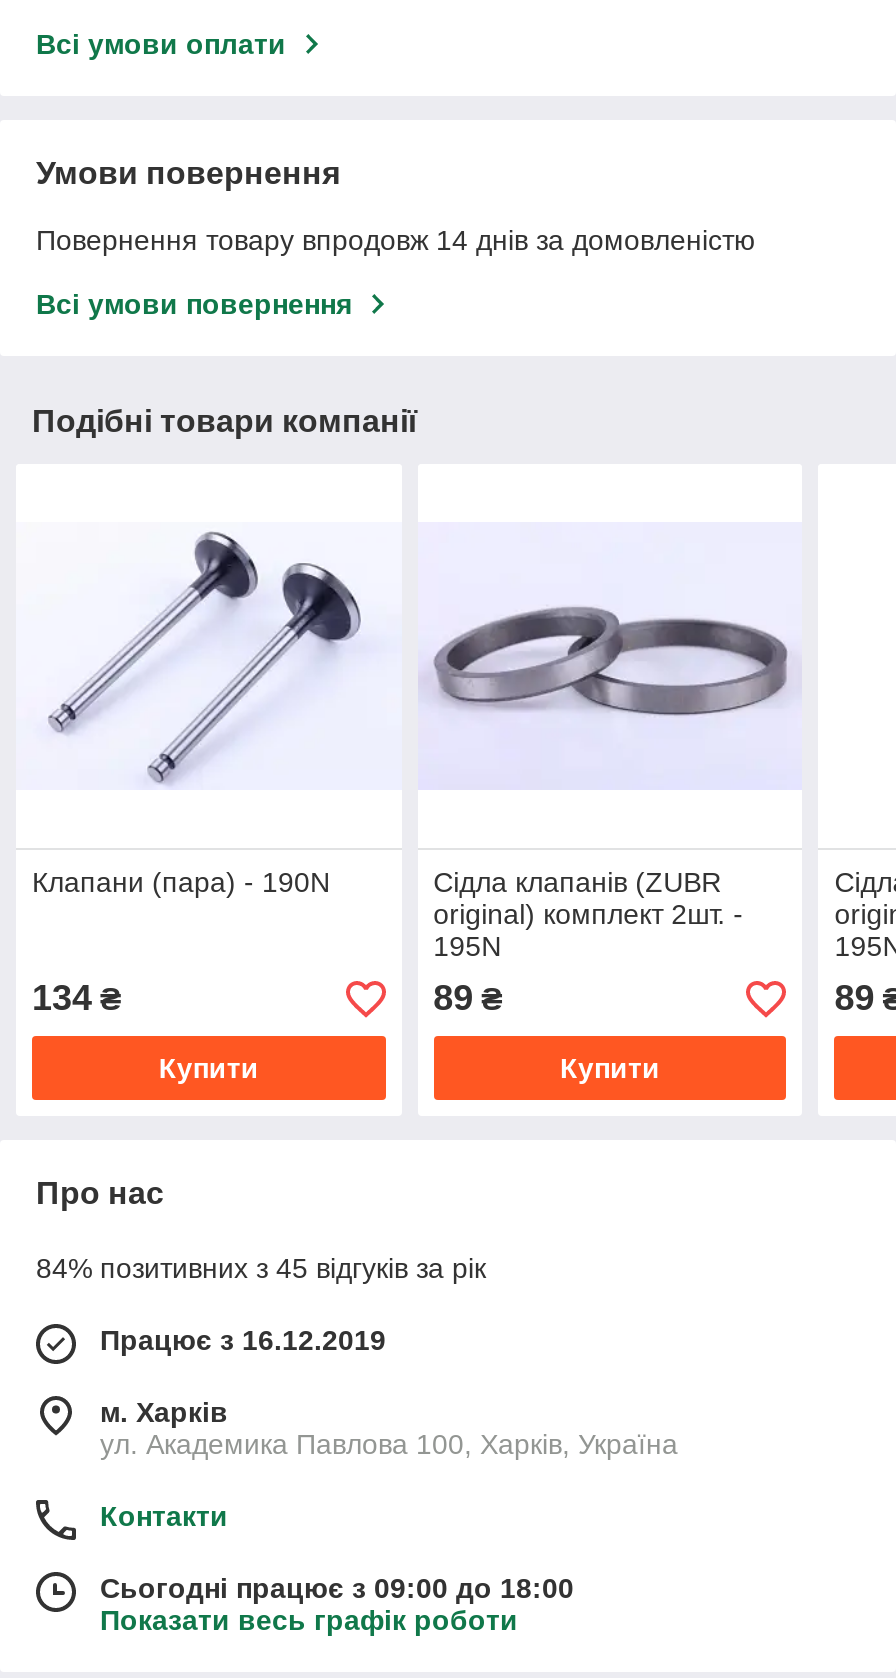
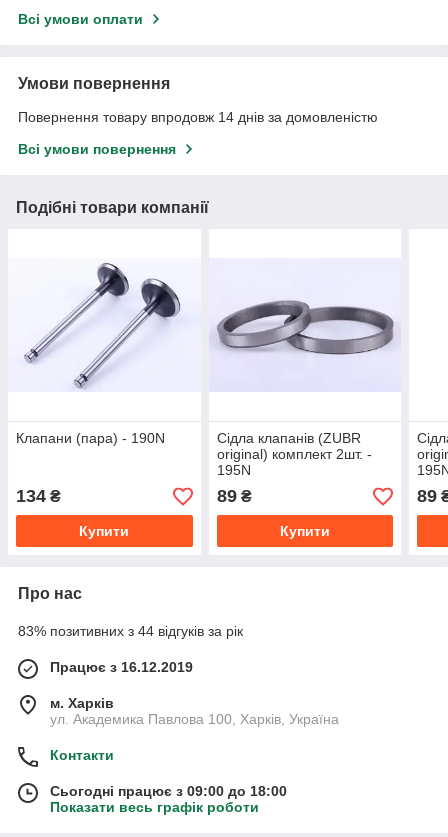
[36,1253,486,1285] 84% позитивних з 45 відгуків за рік -> [18,623,243,639] 83% позитивних з 44 відгуків за рік

